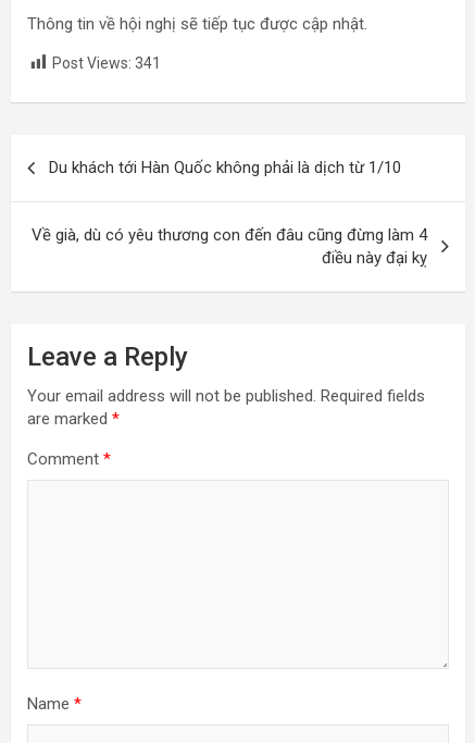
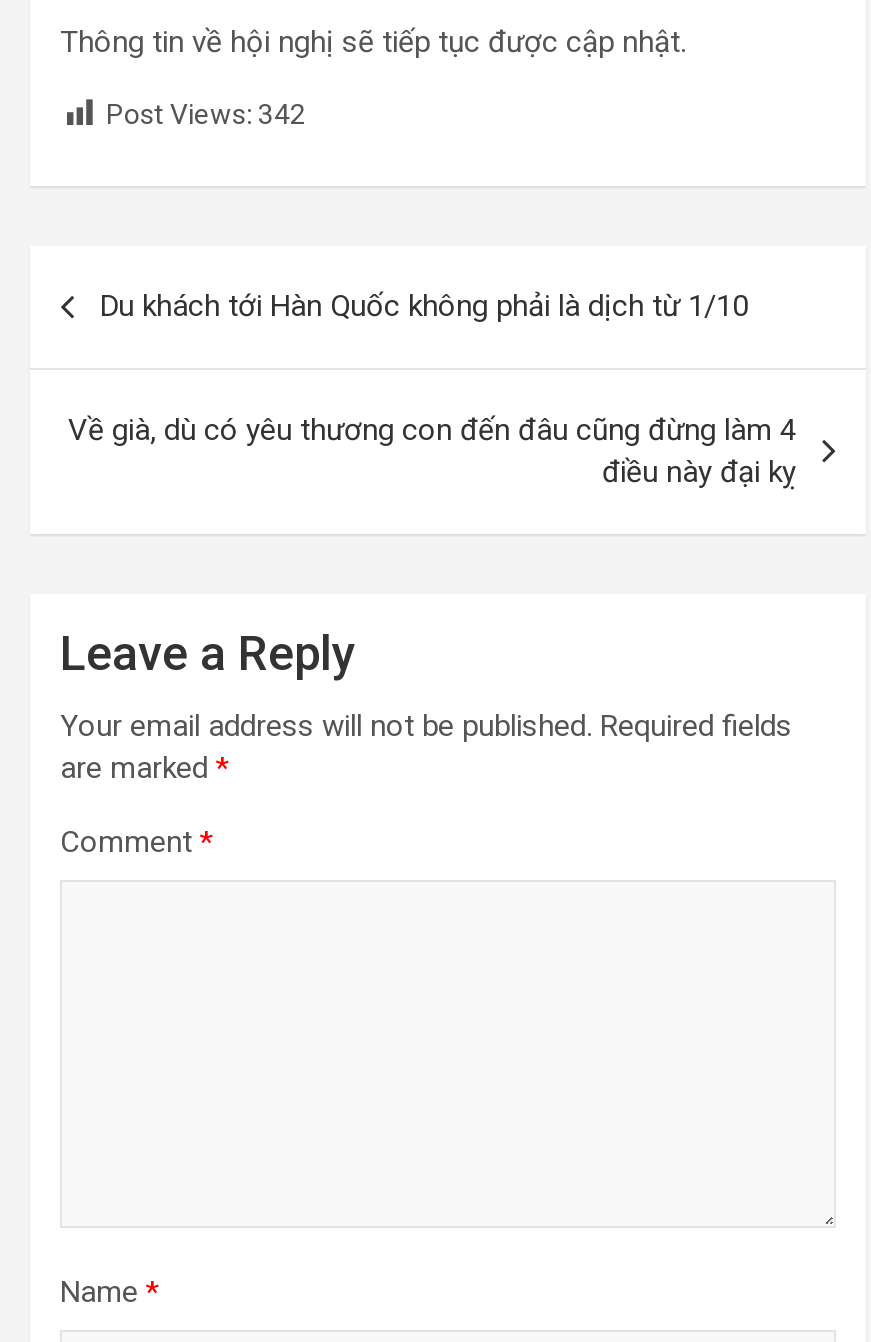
[52,54,161,71] Post Views: 341 -> [106,97,306,129] Post Views: 342

